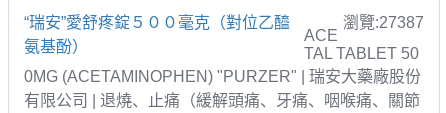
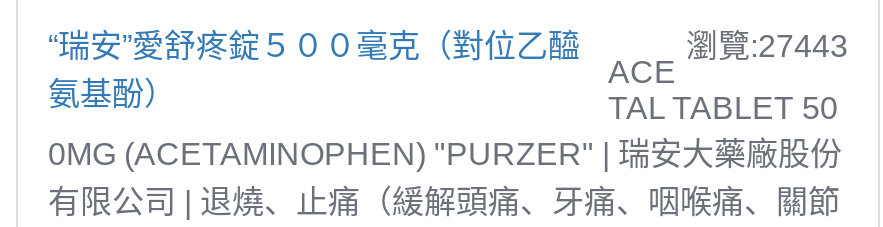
[343,14,424,31] 瀏覽:27387 -> [686,28,848,62] 瀏覽:27443

